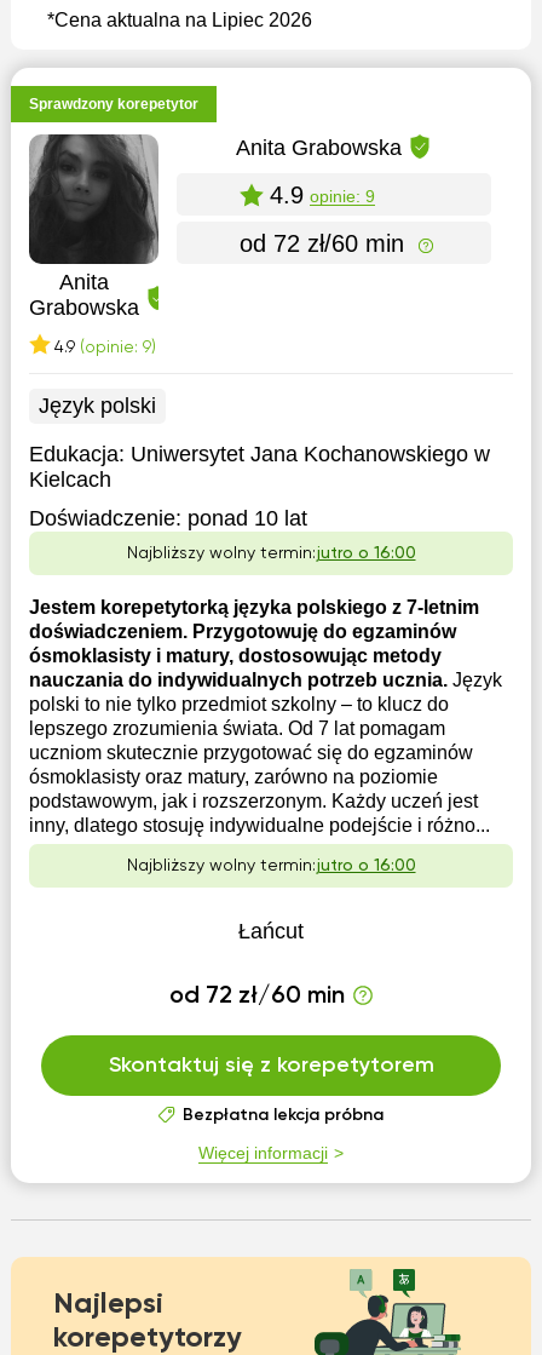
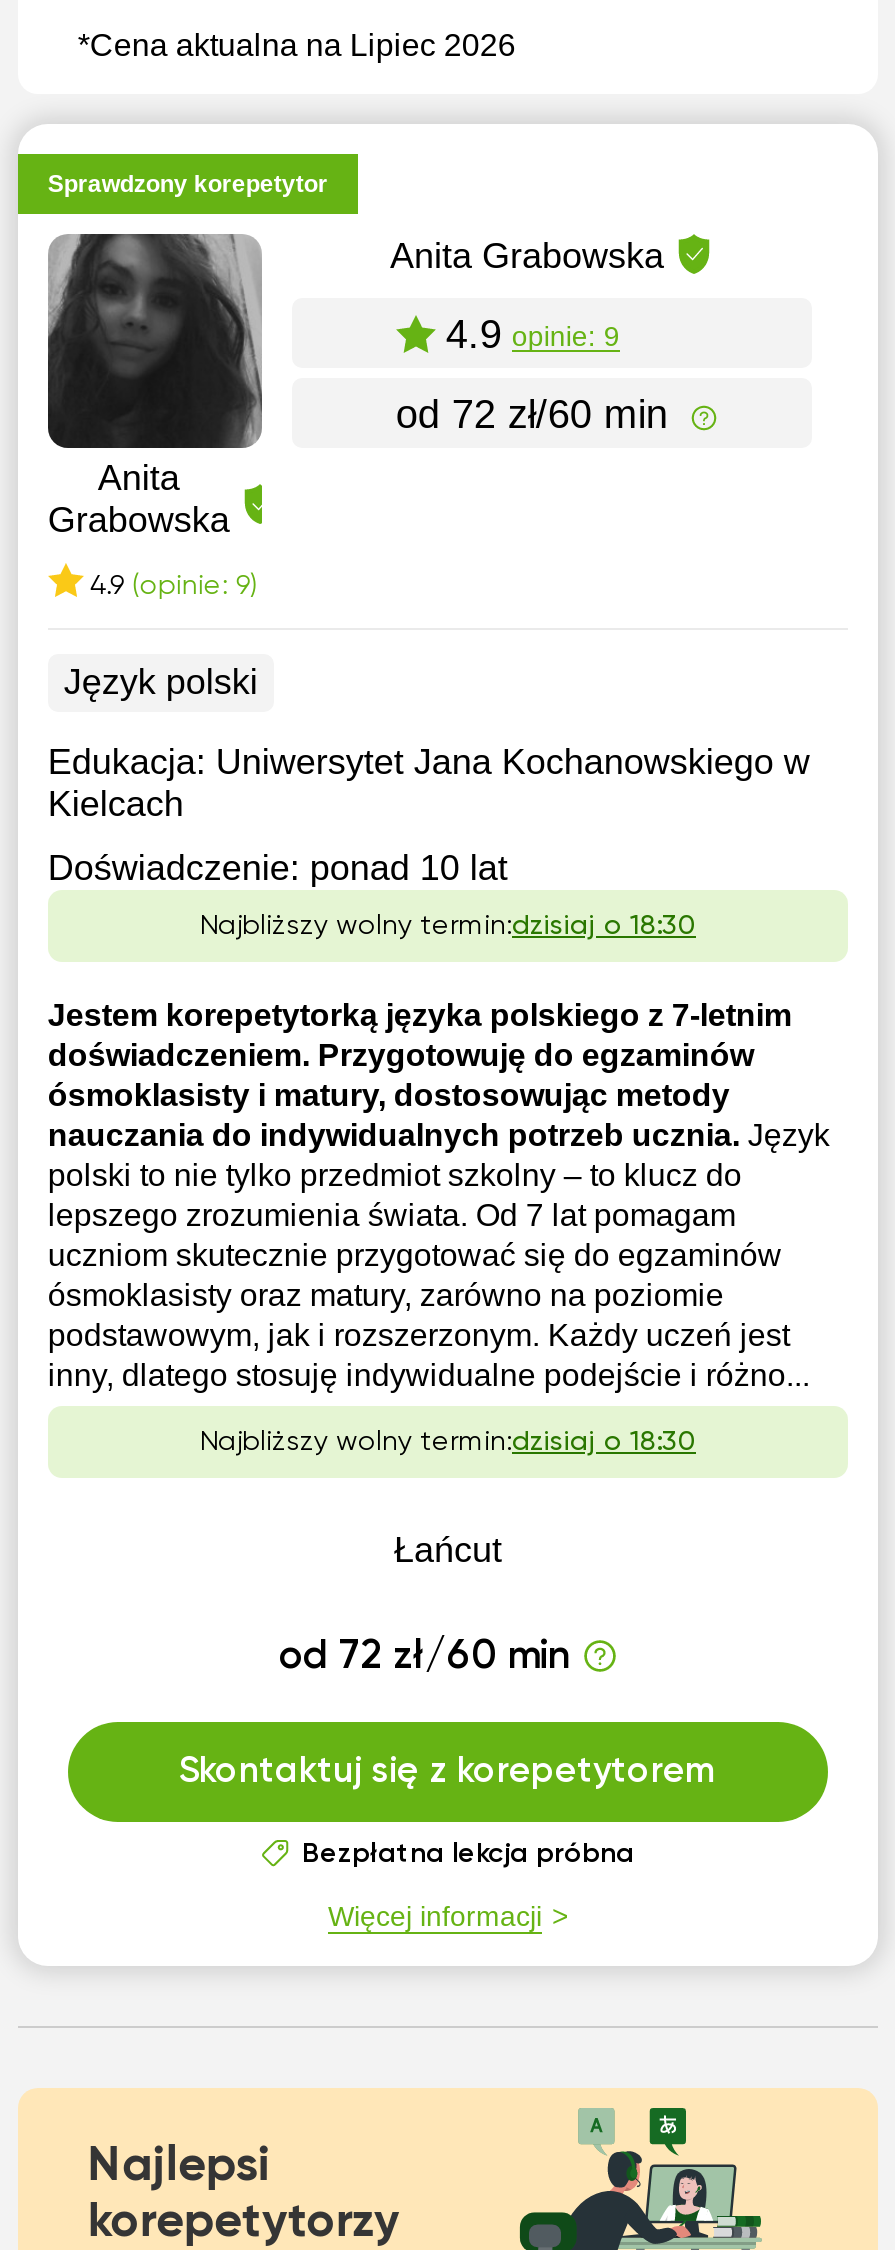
[126,545,416,562] Najbliższy wolny termin:jutro o 16:00 -> [200,912,696,940] Najbliższy wolny termin:dzisiaj o 18:30
[126,857,416,874] Najbliższy wolny termin:jutro o 16:00 -> [200,1428,696,1456] Najbliższy wolny termin:dzisiaj o 18:30

